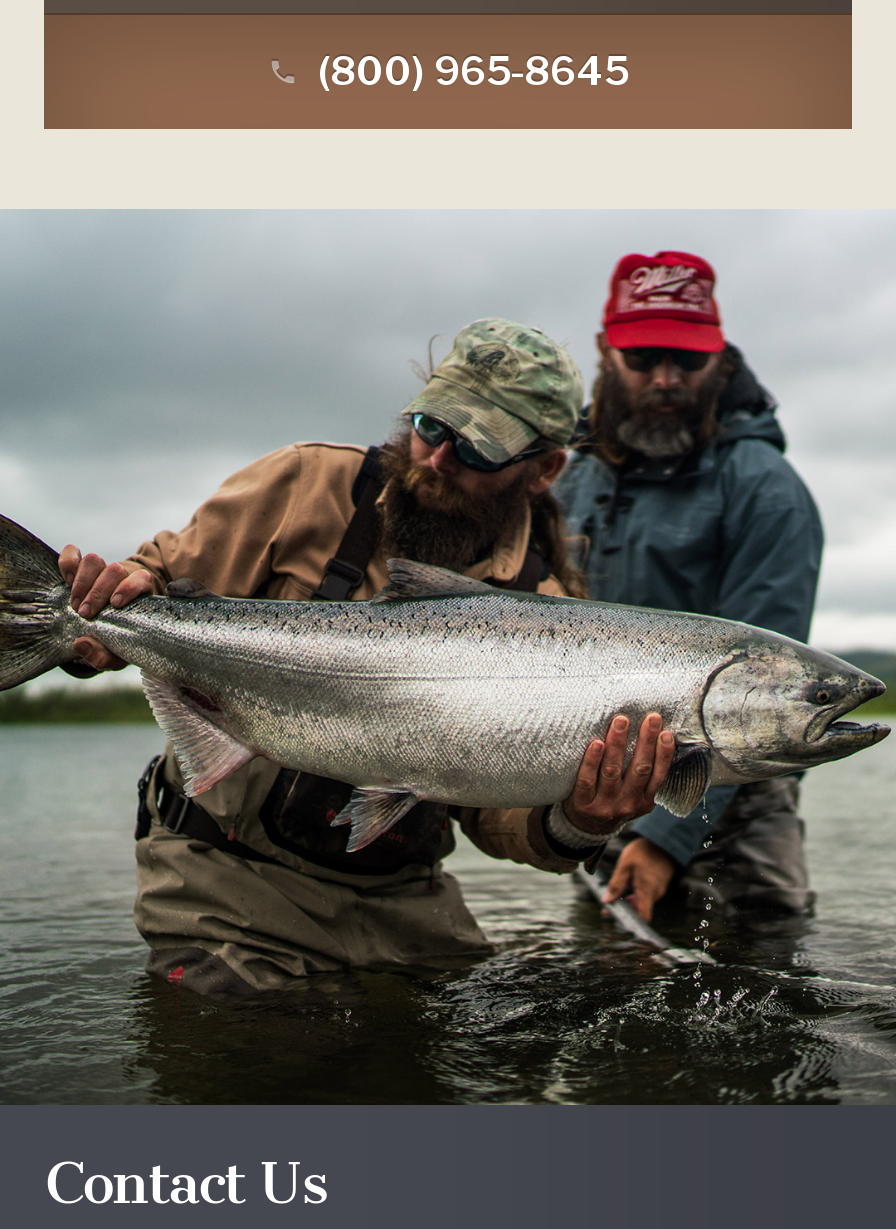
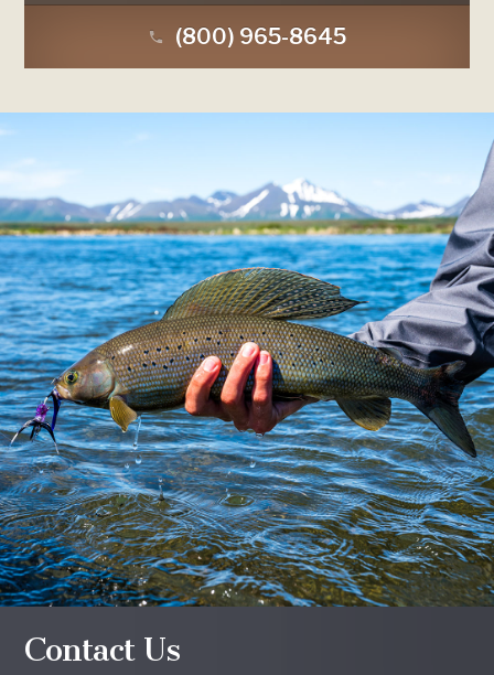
[6,211,890,1105] [image] -> [3,113,491,608] [image]

